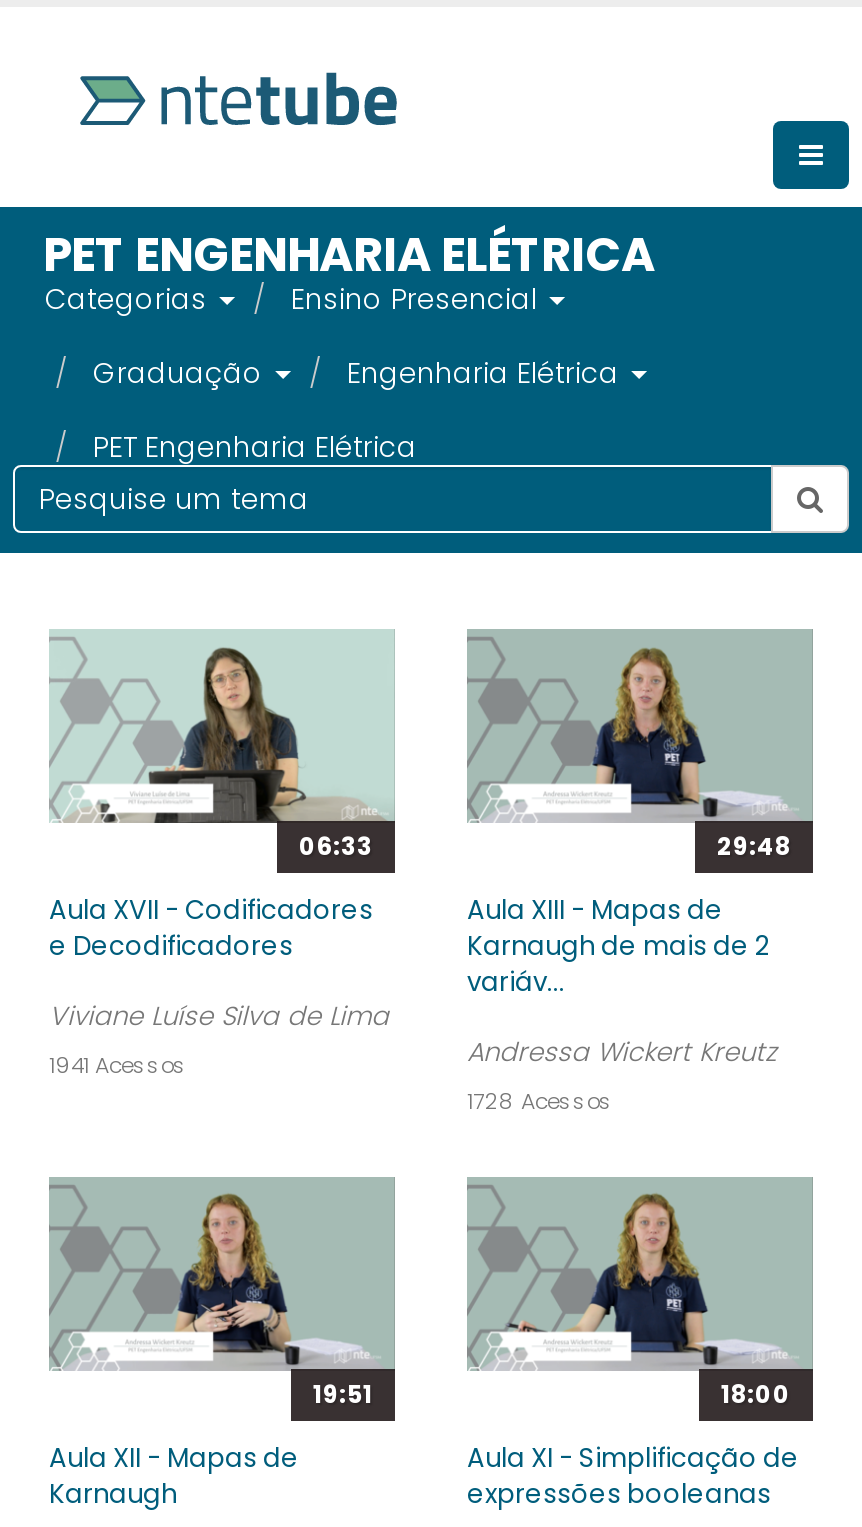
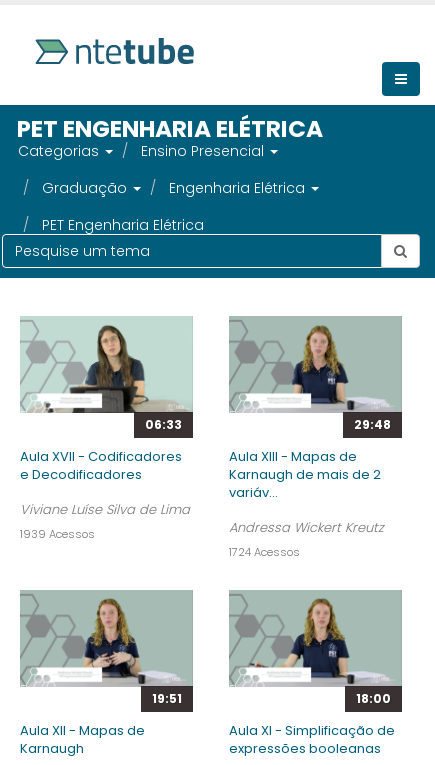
[49,1050,187,1082] 1941 Acessos -> [20,526,95,542] 1939 Acessos
[467,1086,613,1118] 1728 Acessos -> [229,544,300,560] 1724 Acessos

